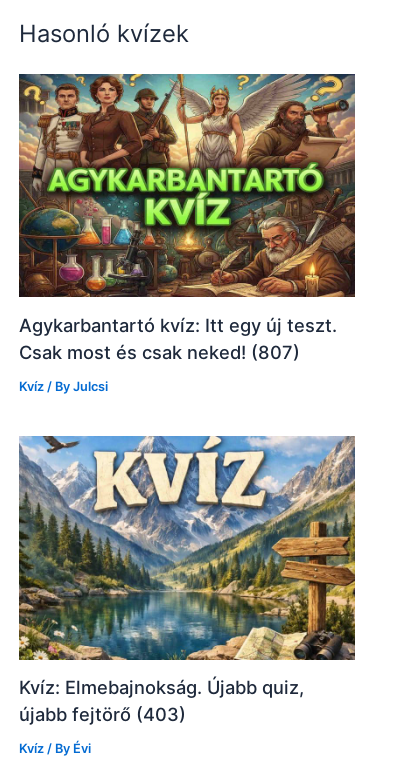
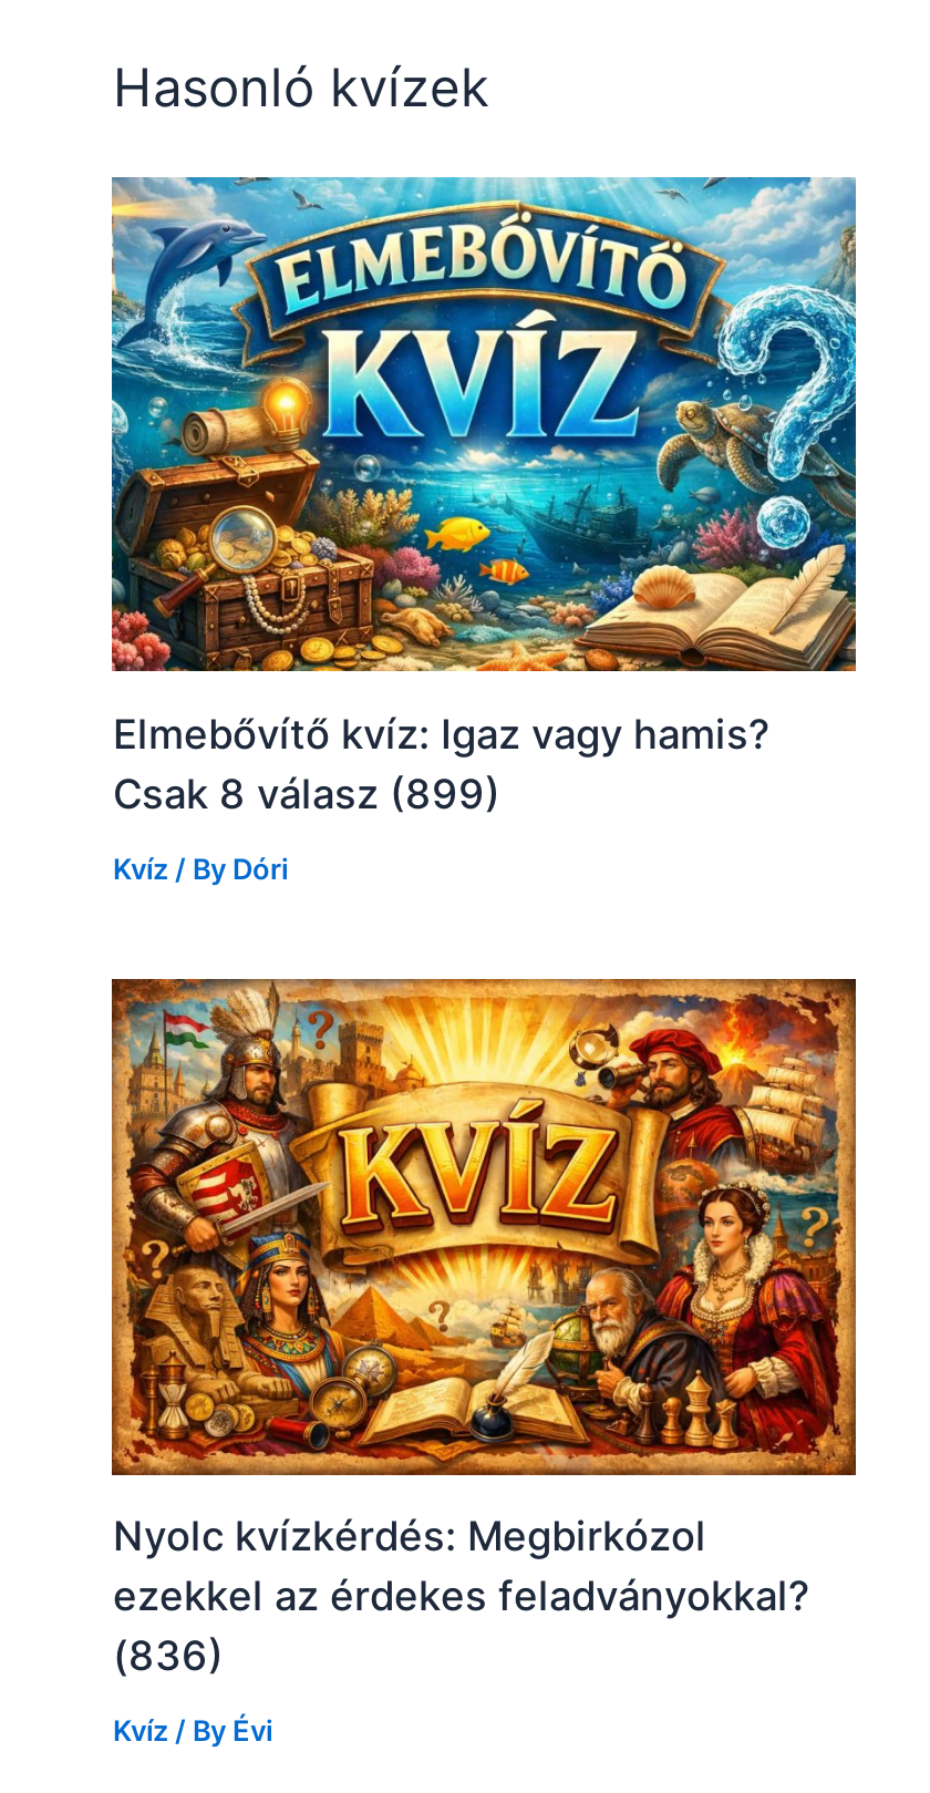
[18,73,356,363] [image] | Agykarbantartó kvíz: Itt egy új teszt. | Csak most és csak neked! (807) -> [110,175,858,817] [image] | Elmebővítő kvíz: Igaz vagy hamis? | Csak 8 válasz (899)
[19,379,108,394] Kvíz / By Julcsi -> [113,853,288,886] Kvíz / By Dóri
[18,435,356,725] [image] | Kvíz: Elmebajnokság. Újabb quiz, | újabb fejtörő (403) -> [110,977,856,1680] [image] | Nyolc kvízkérdés: Megbirkózol | ezekkel az érdekes feladványokkal? | (836)

